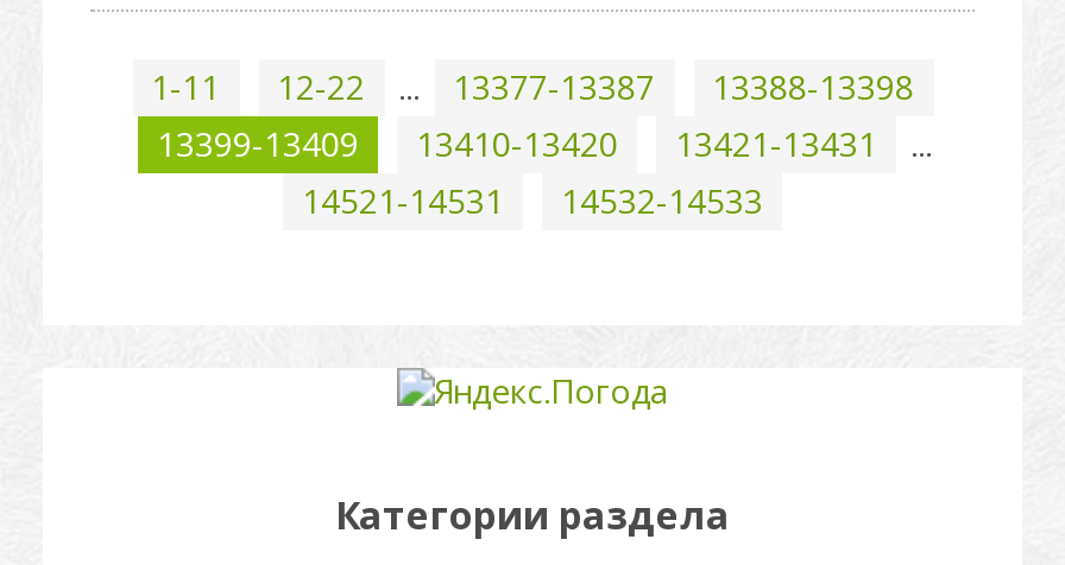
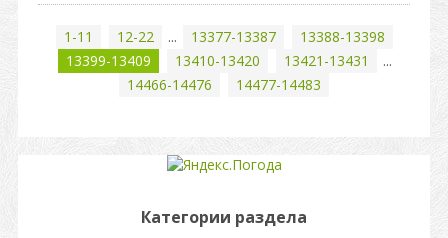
[302,178,504,223] 14521-14531 -> [127,75,212,94] 14466-14476
[561,178,763,223] 14532-14533 -> [236,75,321,94] 14477-14483

